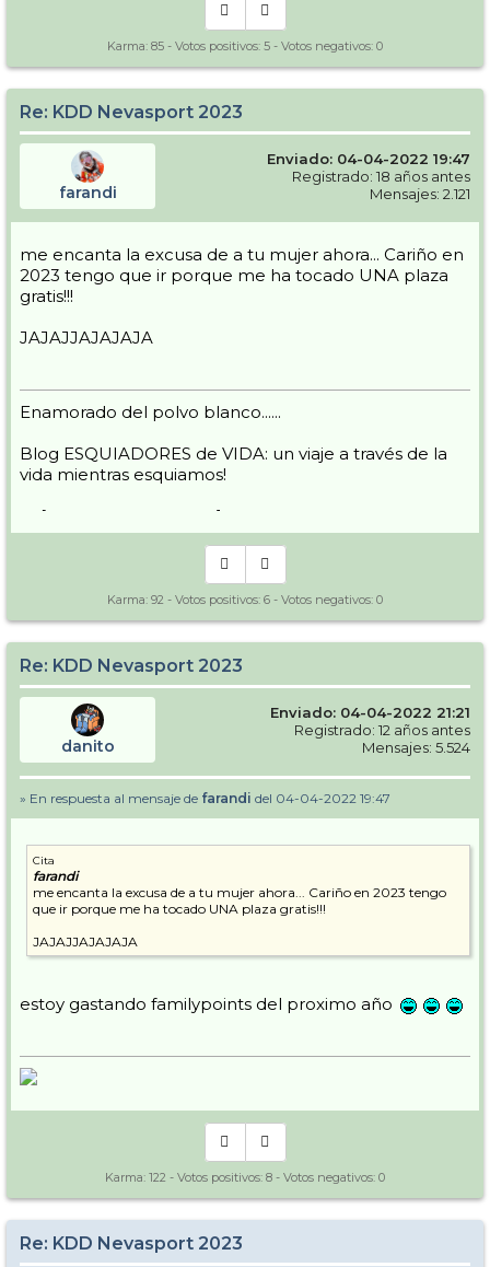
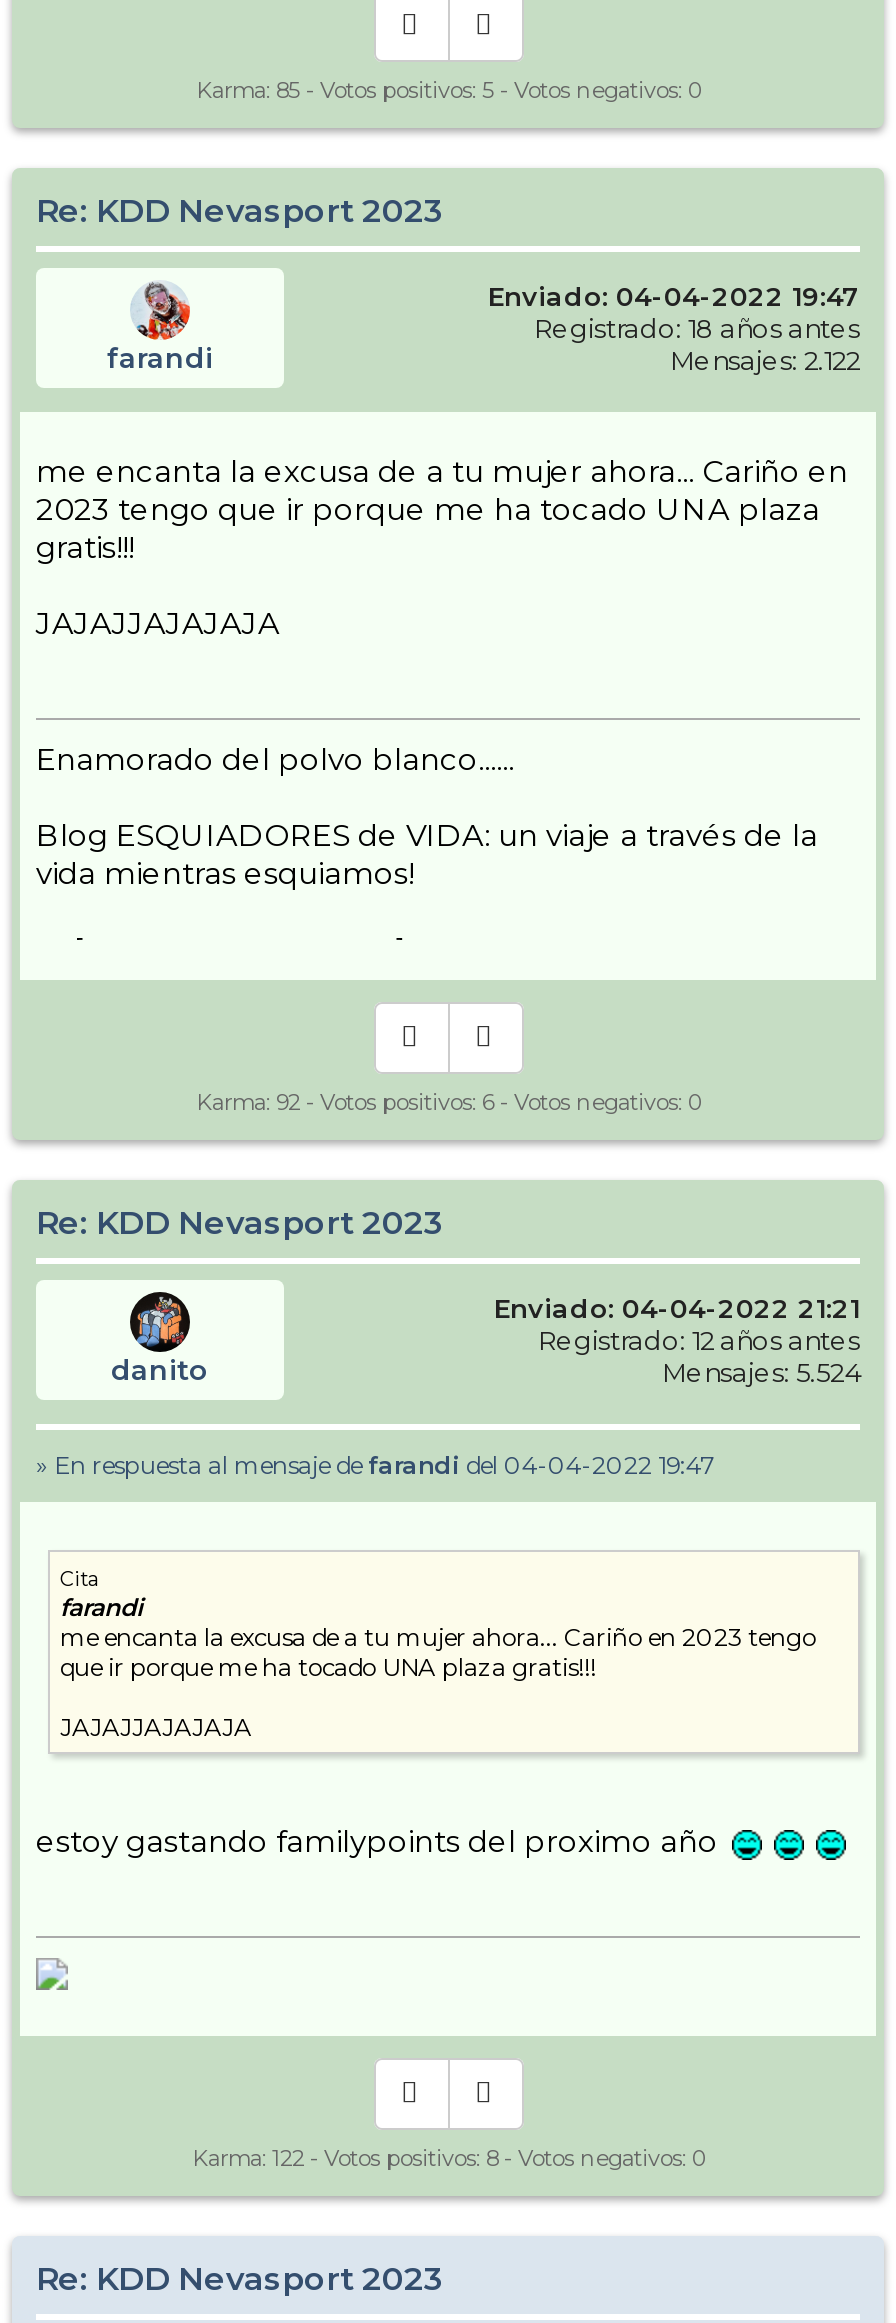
[370,185,470,202] Mensajes: 2.121 -> [670,344,860,376] Mensajes: 2.122

